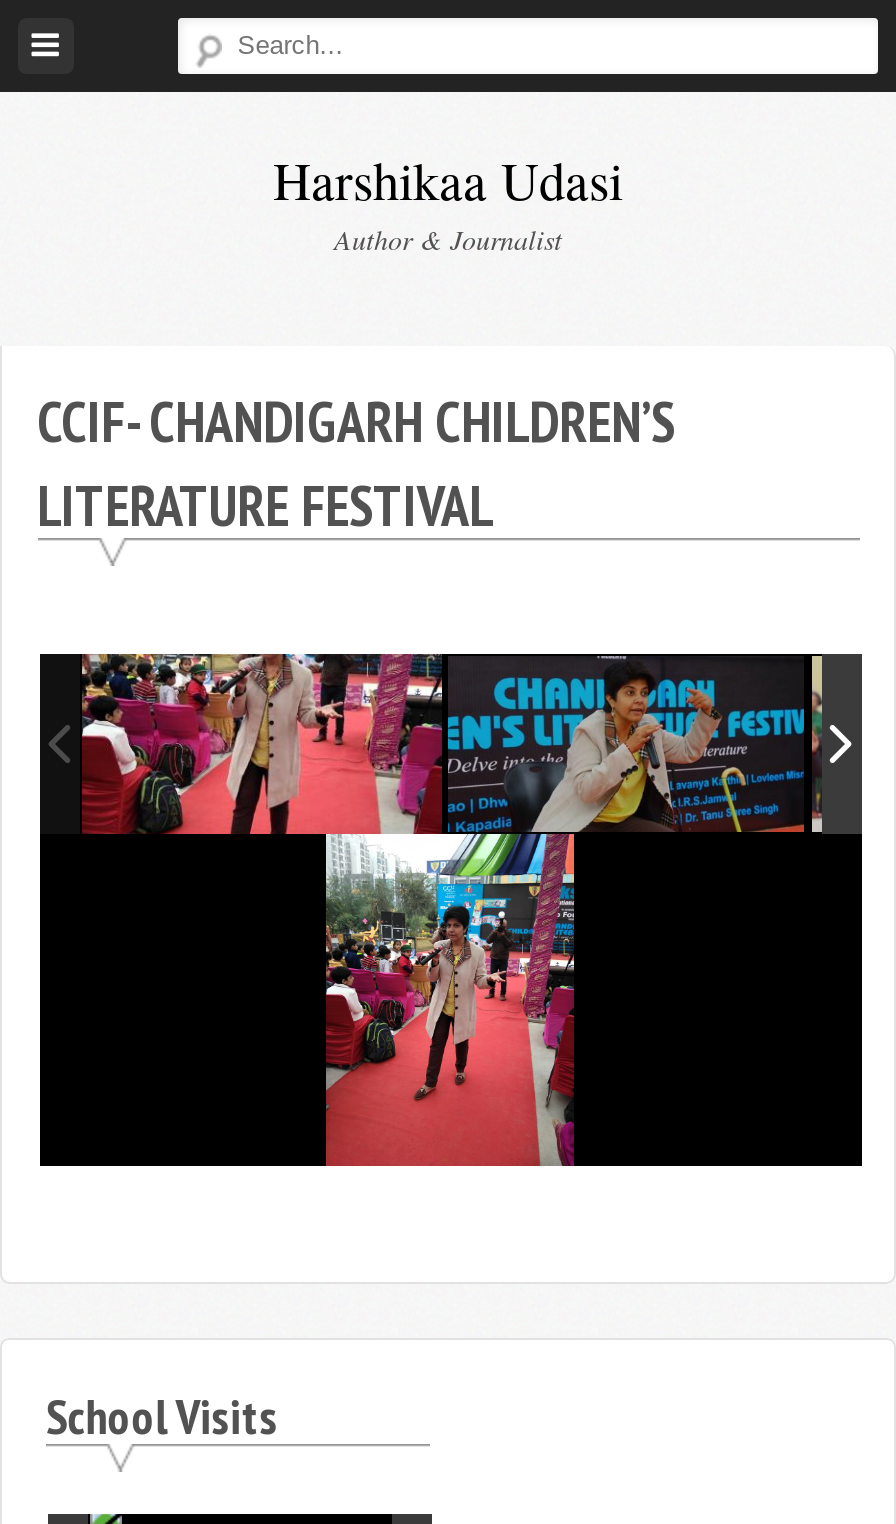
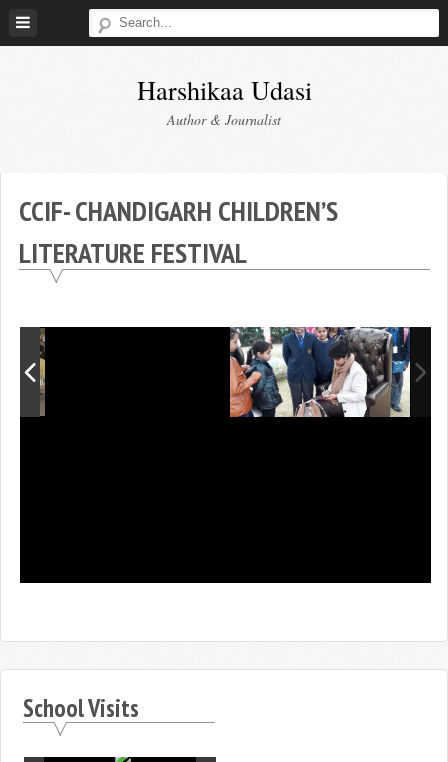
[44,652,856,1168] [image] -> [23,326,429,584] [image]

